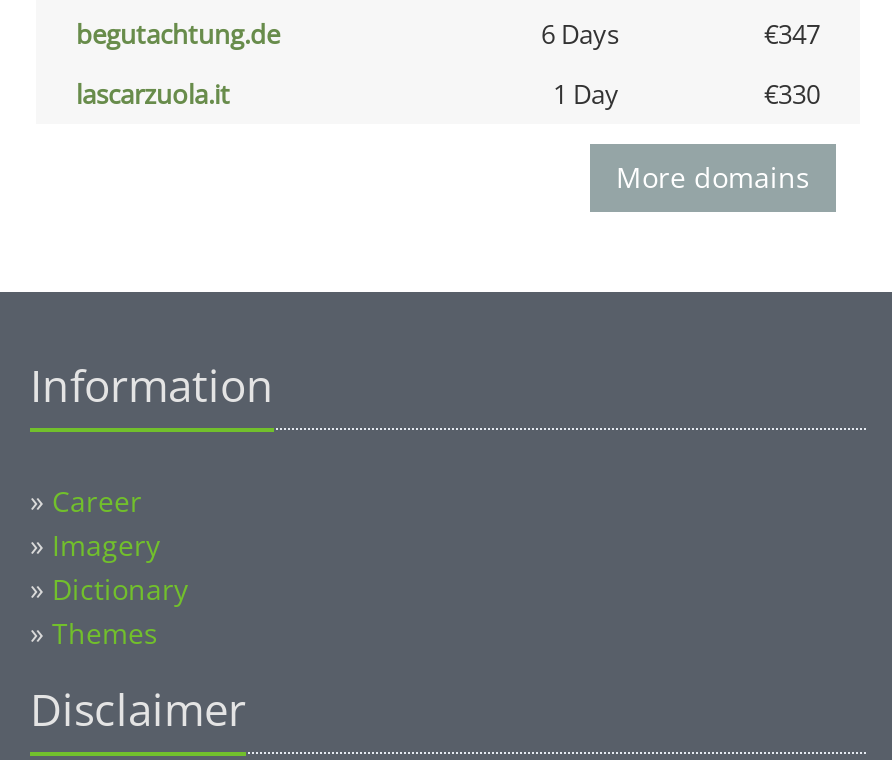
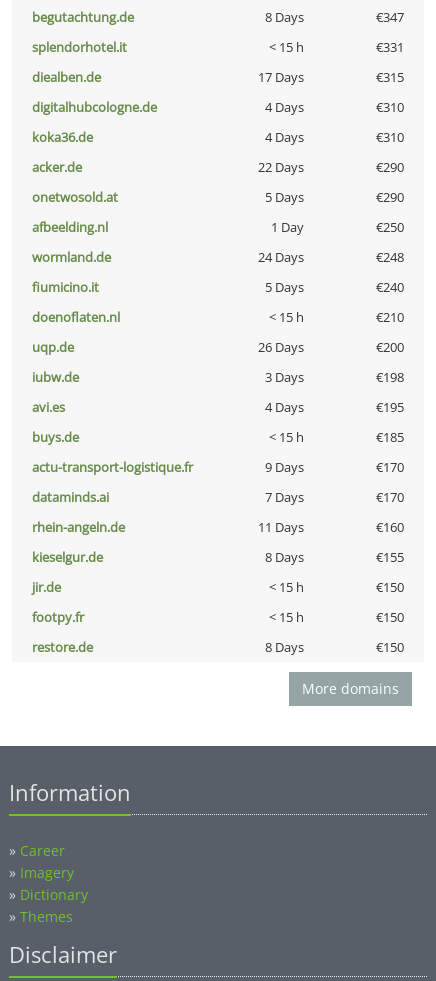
[541,16,619,52] 6 Days -> [264,8,303,26] 8 Days
[76,76,230,112] lascarzuola.it -> [32,38,404,236] splendorhotel.it | < 15 h | €331 | diealben.de | 17 Days | €315 | digitalhubcologne.de | 4 Days | €310 | koka36.de | 4 Days | €310 | acker.de | 22 Days | €290 | onetwosold.at | 5 Days | €290 | afbeelding.nl
[764,76,820,112] €330 -> [32,218,404,656] €250 | wormland.de | 24 Days | €248 | fiumicino.it | 5 Days | €240 | doenoflaten.nl | < 15 h | €210 | uqp.de | 26 Days | €200 | iubw.de | 3 Days | €198 | avi.es | 4 Days | €195 | buys.de | < 15 h | €185 | actu-transport-logistique.fr | 9 Days | €170 | dataminds.ai | 7 Days | €170 | rhein-angeln.de | 11 Days | €160 | kieselgur.de | 8 Days | €155 | jir.de | < 15 h | €150 | footpy.fr | < 15 h | €150 | restore.de | 8 Days | €150

